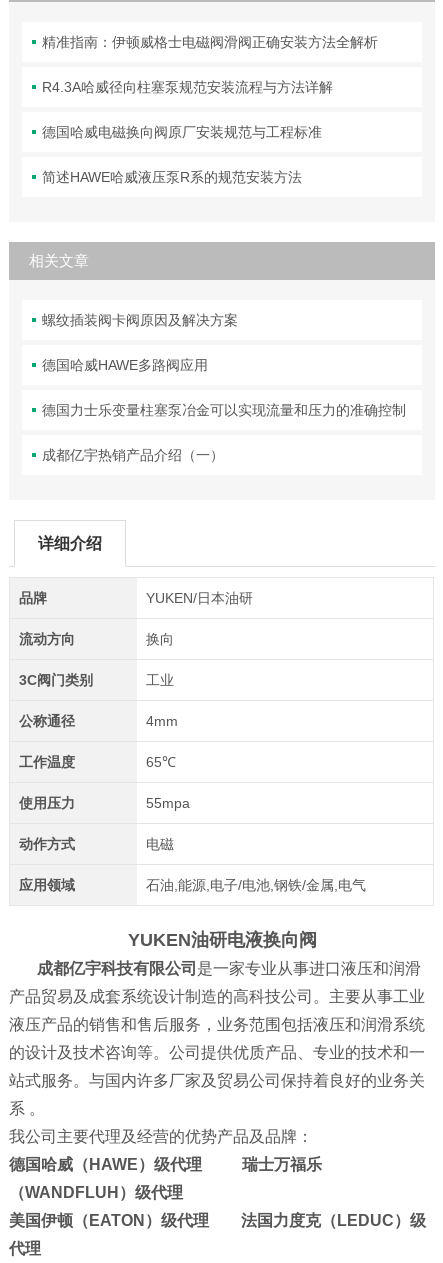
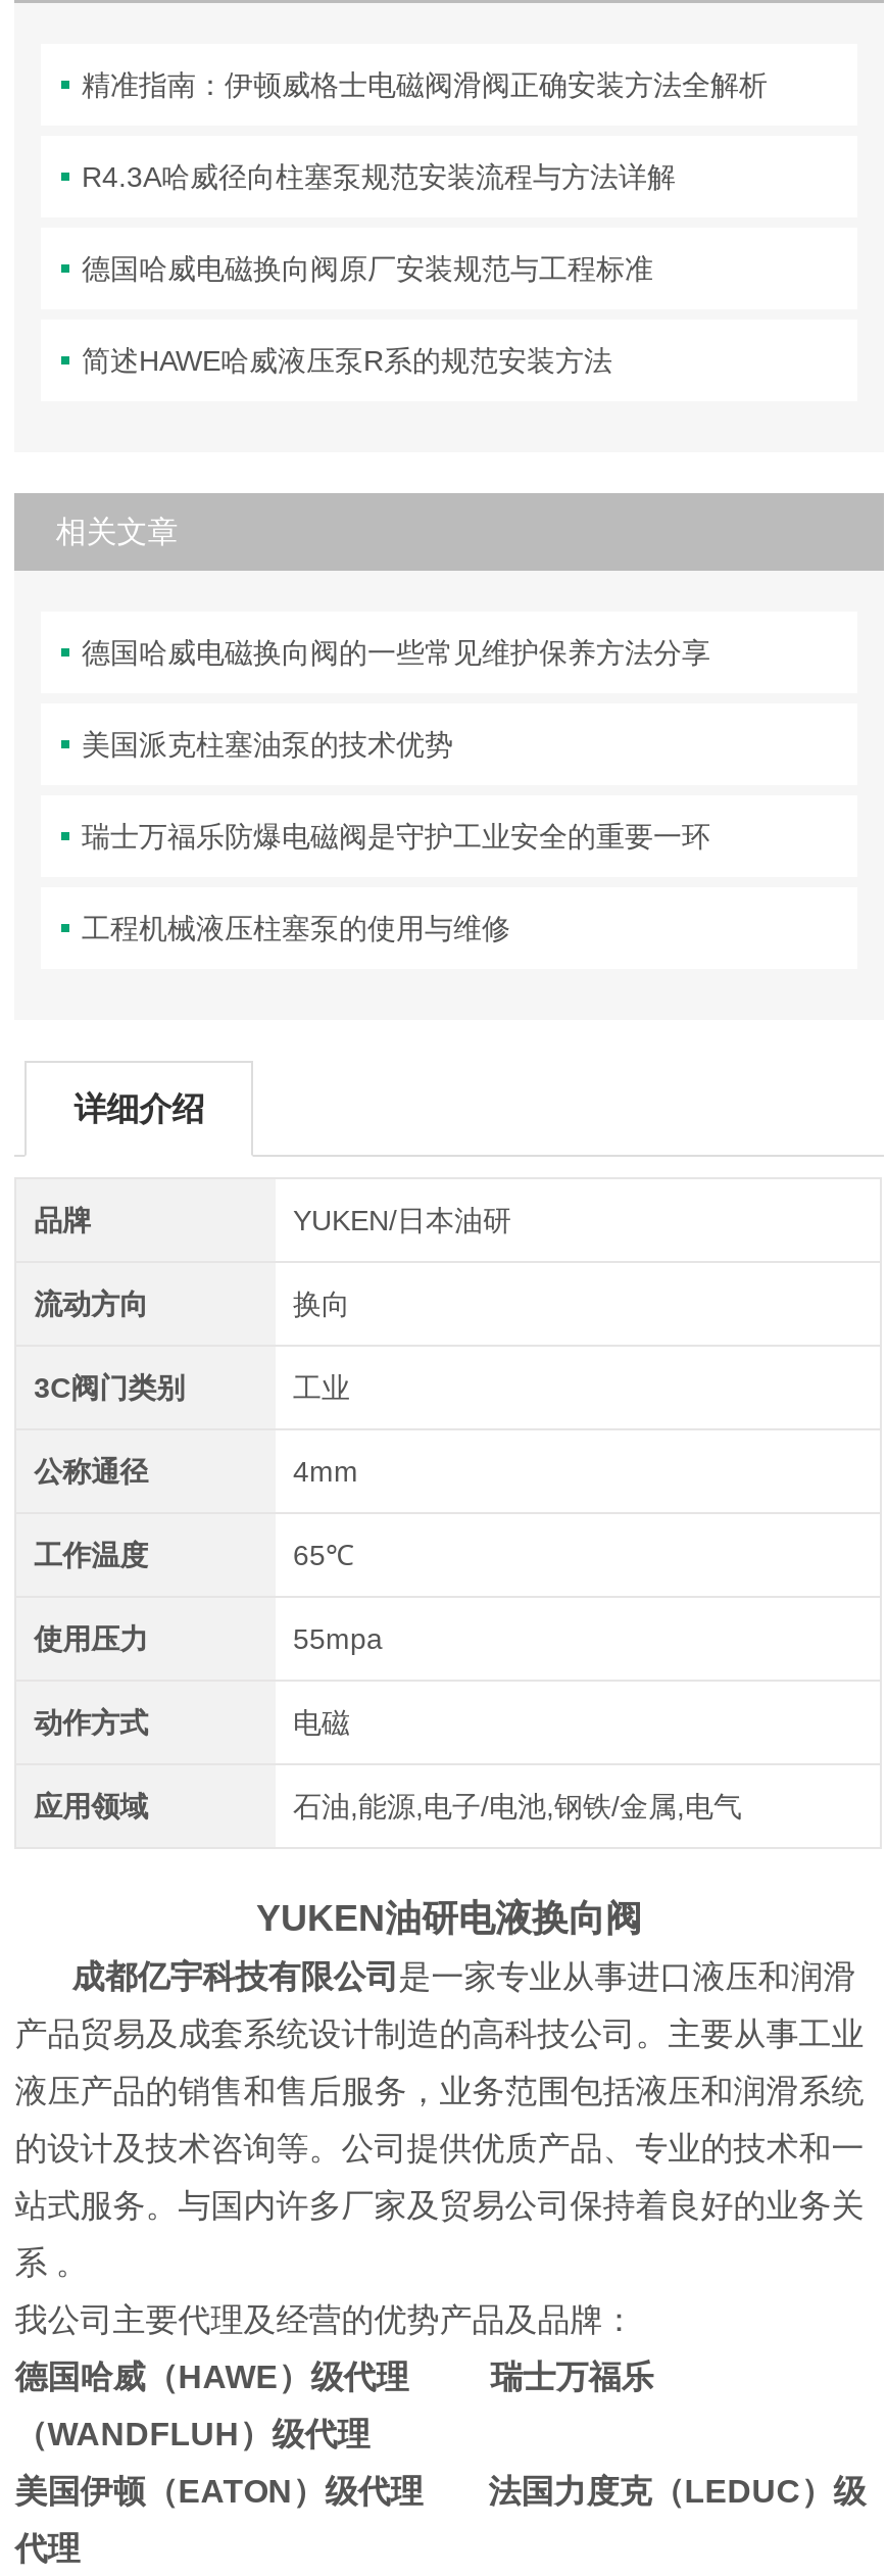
[42,312,238,328] 螺纹插装阀卡阀原因及解决方案 -> [82,637,710,670] 德国哈威电磁换向阀的一些常见维护保养方法分享
[42,357,208,373] 德国哈威HAWE多路阀应用 -> [82,729,453,761] 美国派克柱塞油泵的技术优势
[42,402,406,418] 德国力士乐变量柱塞泵冶金可以实现流量和压力的准确控制 -> [82,821,710,853] 瑞士万福乐防爆电磁阀是守护工业安全的重要一环
[42,447,224,463] 成都亿宇热销产品介绍（一） -> [82,913,510,945] 工程机械液压柱塞泵的使用与维修

